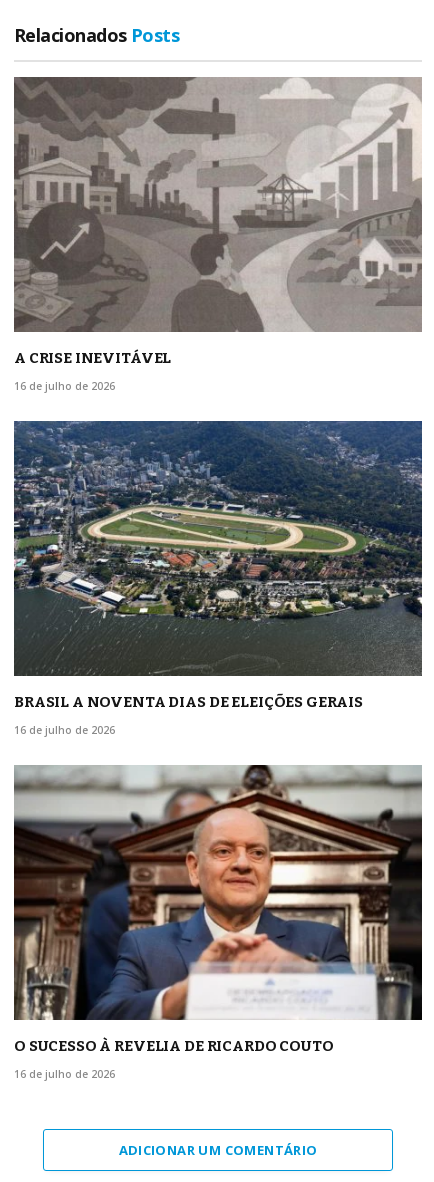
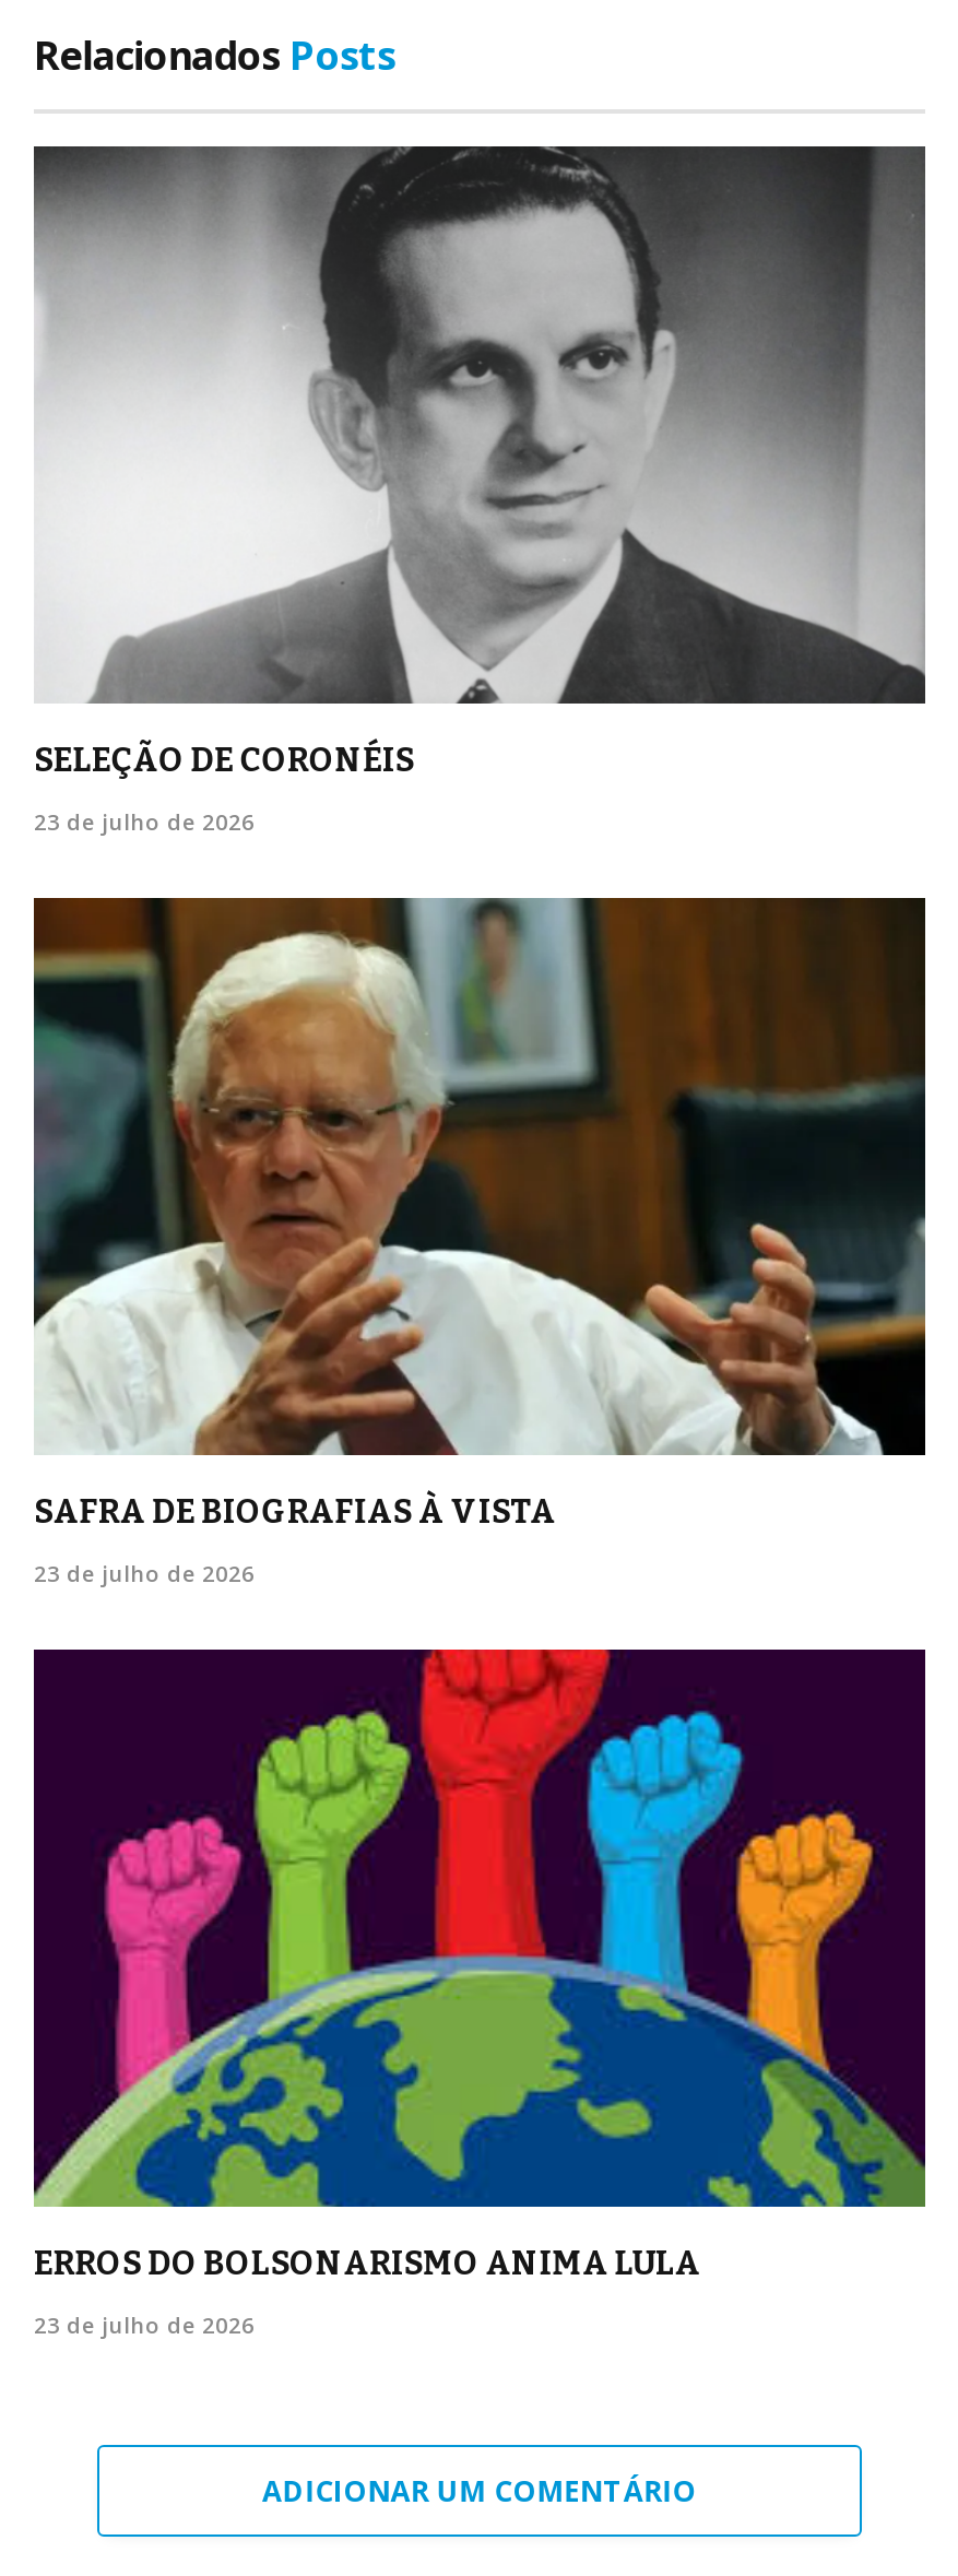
[13,77,422,367] [image] | A CRISE INEVITÁVEL -> [34,144,927,780] [image] | SELEÇÃO DE CORONÉIS
[14,379,115,393] 16 de julho de 2026 -> [34,806,255,837] 23 de julho de 2026
[13,420,423,711] [image] | BRASIL A NOVENTA DIAS DE ELEIÇÕES GERAIS -> [32,896,927,1532] [image] | SAFRA DE BIOGRAFIAS À VISTA
[14,723,115,737] 16 de julho de 2026 -> [34,1558,255,1589] 23 de julho de 2026
[13,764,423,1055] [image] | O SUCESSO À REVELIA DE RICARDO COUTO -> [32,1647,927,2283] [image] | ERROS DO BOLSONARISMO ANIMA LULA
[14,1067,115,1081] 16 de julho de 2026 -> [34,2310,255,2340] 23 de julho de 2026

